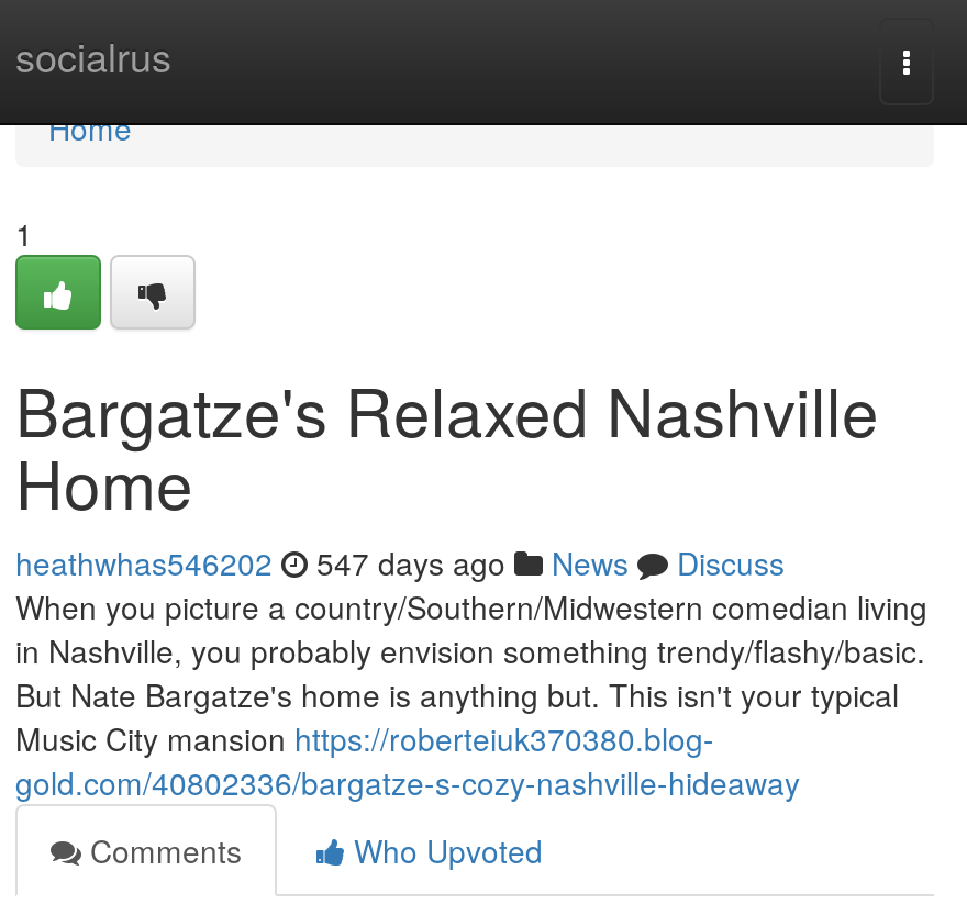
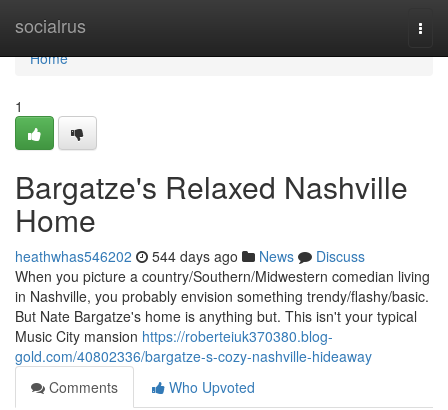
[15,540,785,584] heathwhas546202 547 days ago News Discuss -> [15,246,365,266] heathwhas546202 544 days ago News Discuss

